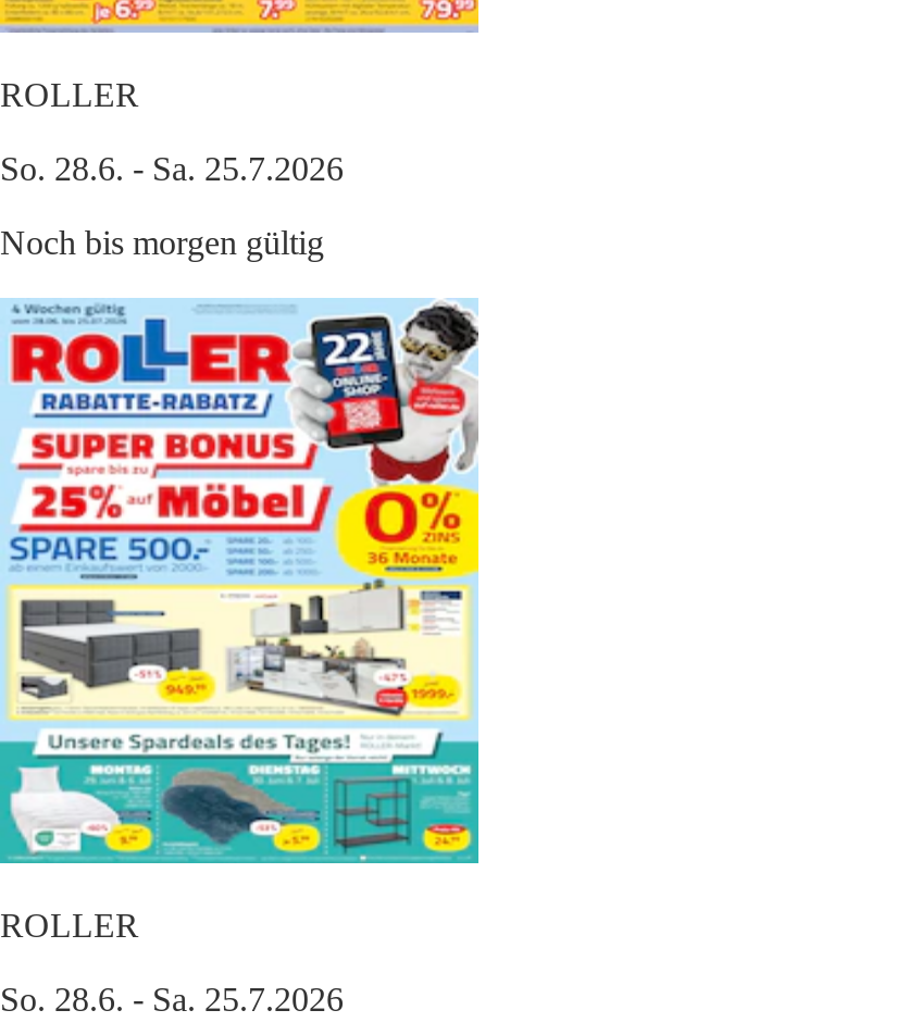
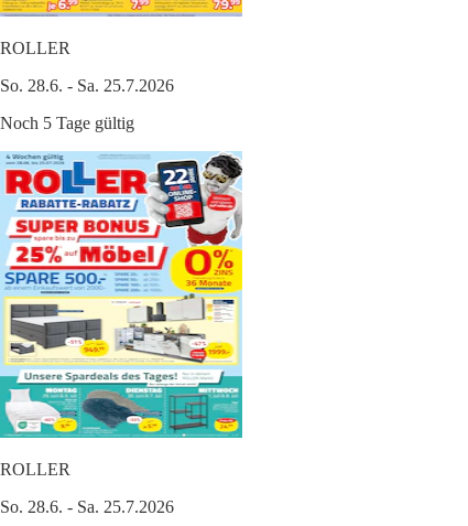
[0,224,324,261] Noch bis morgen gültig -> [0,114,134,132] Noch 5 Tage gültig

